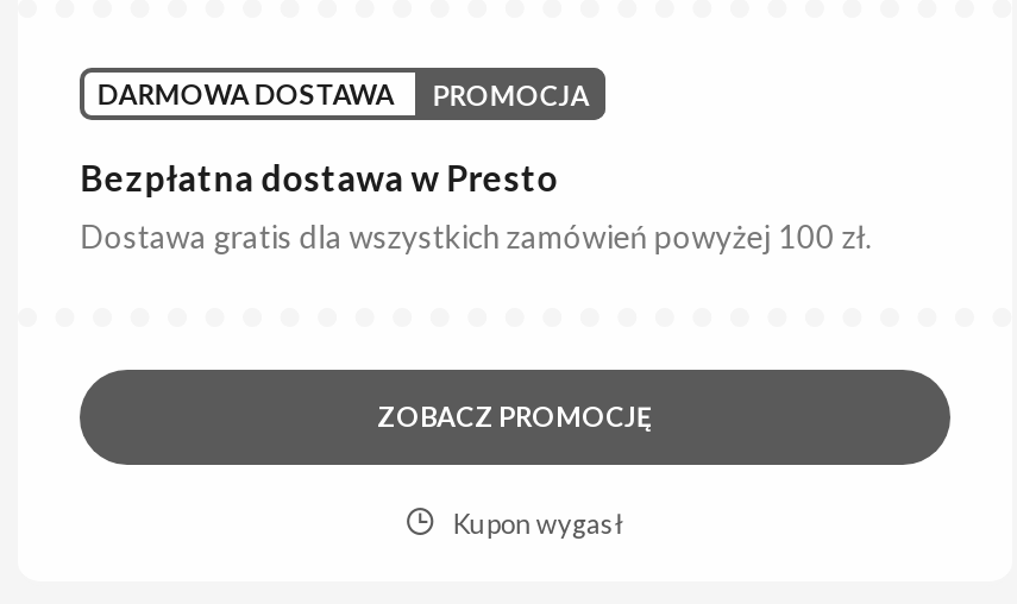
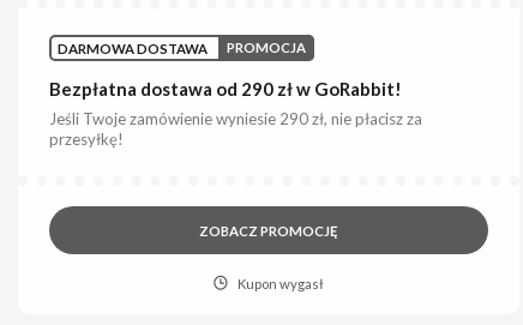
[80,155,872,254] Bezpłatna dostawa w Presto | Dostawa gratis dla wszystkich zamówień powyżej 100 zł. -> [49,78,422,149] Bezpłatna dostawa od 290 zł w GoRabbit! | Jeśli Twoje zamówienie wyniesie 290 zł, nie płacisz za | przesyłkę!

